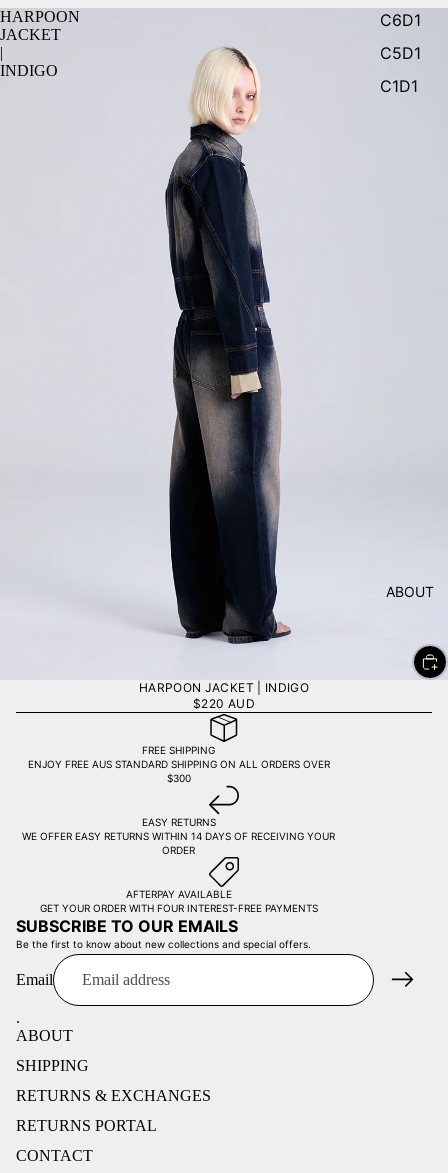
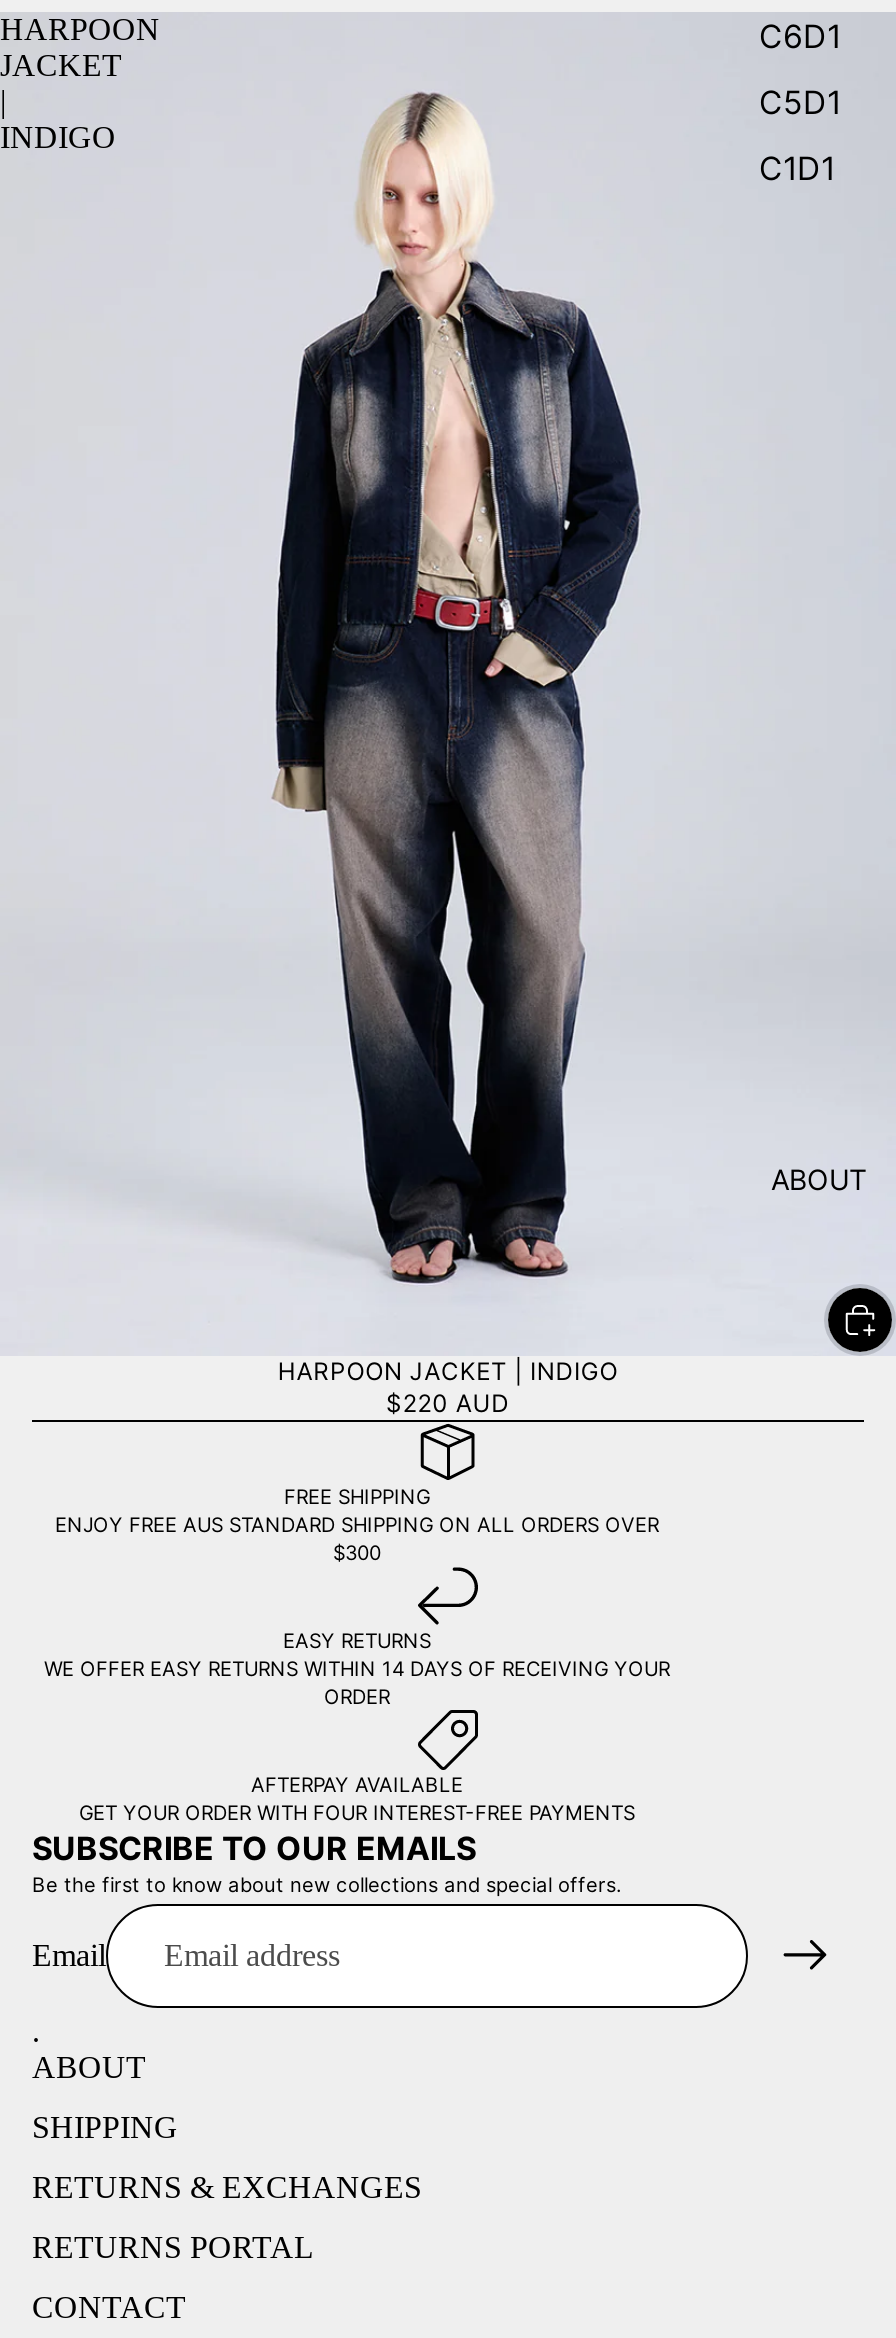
[137,47,320,645] [image] -> [272,92,642,1284] [image]

